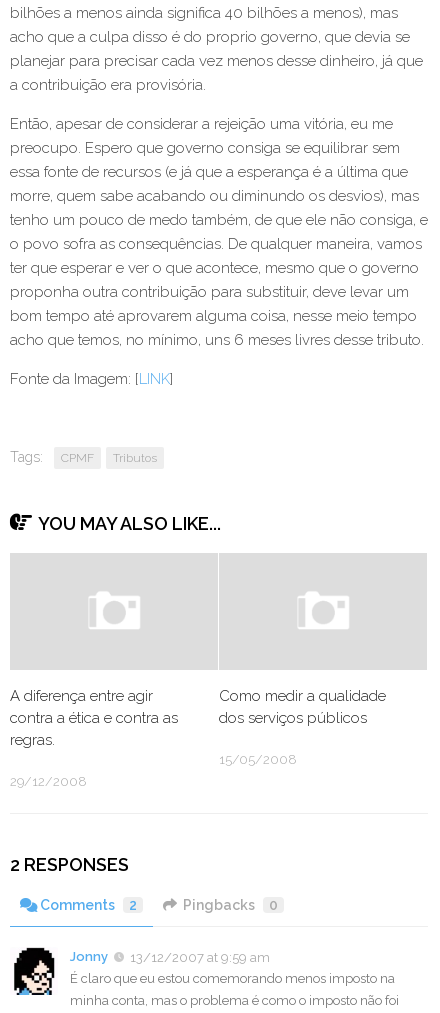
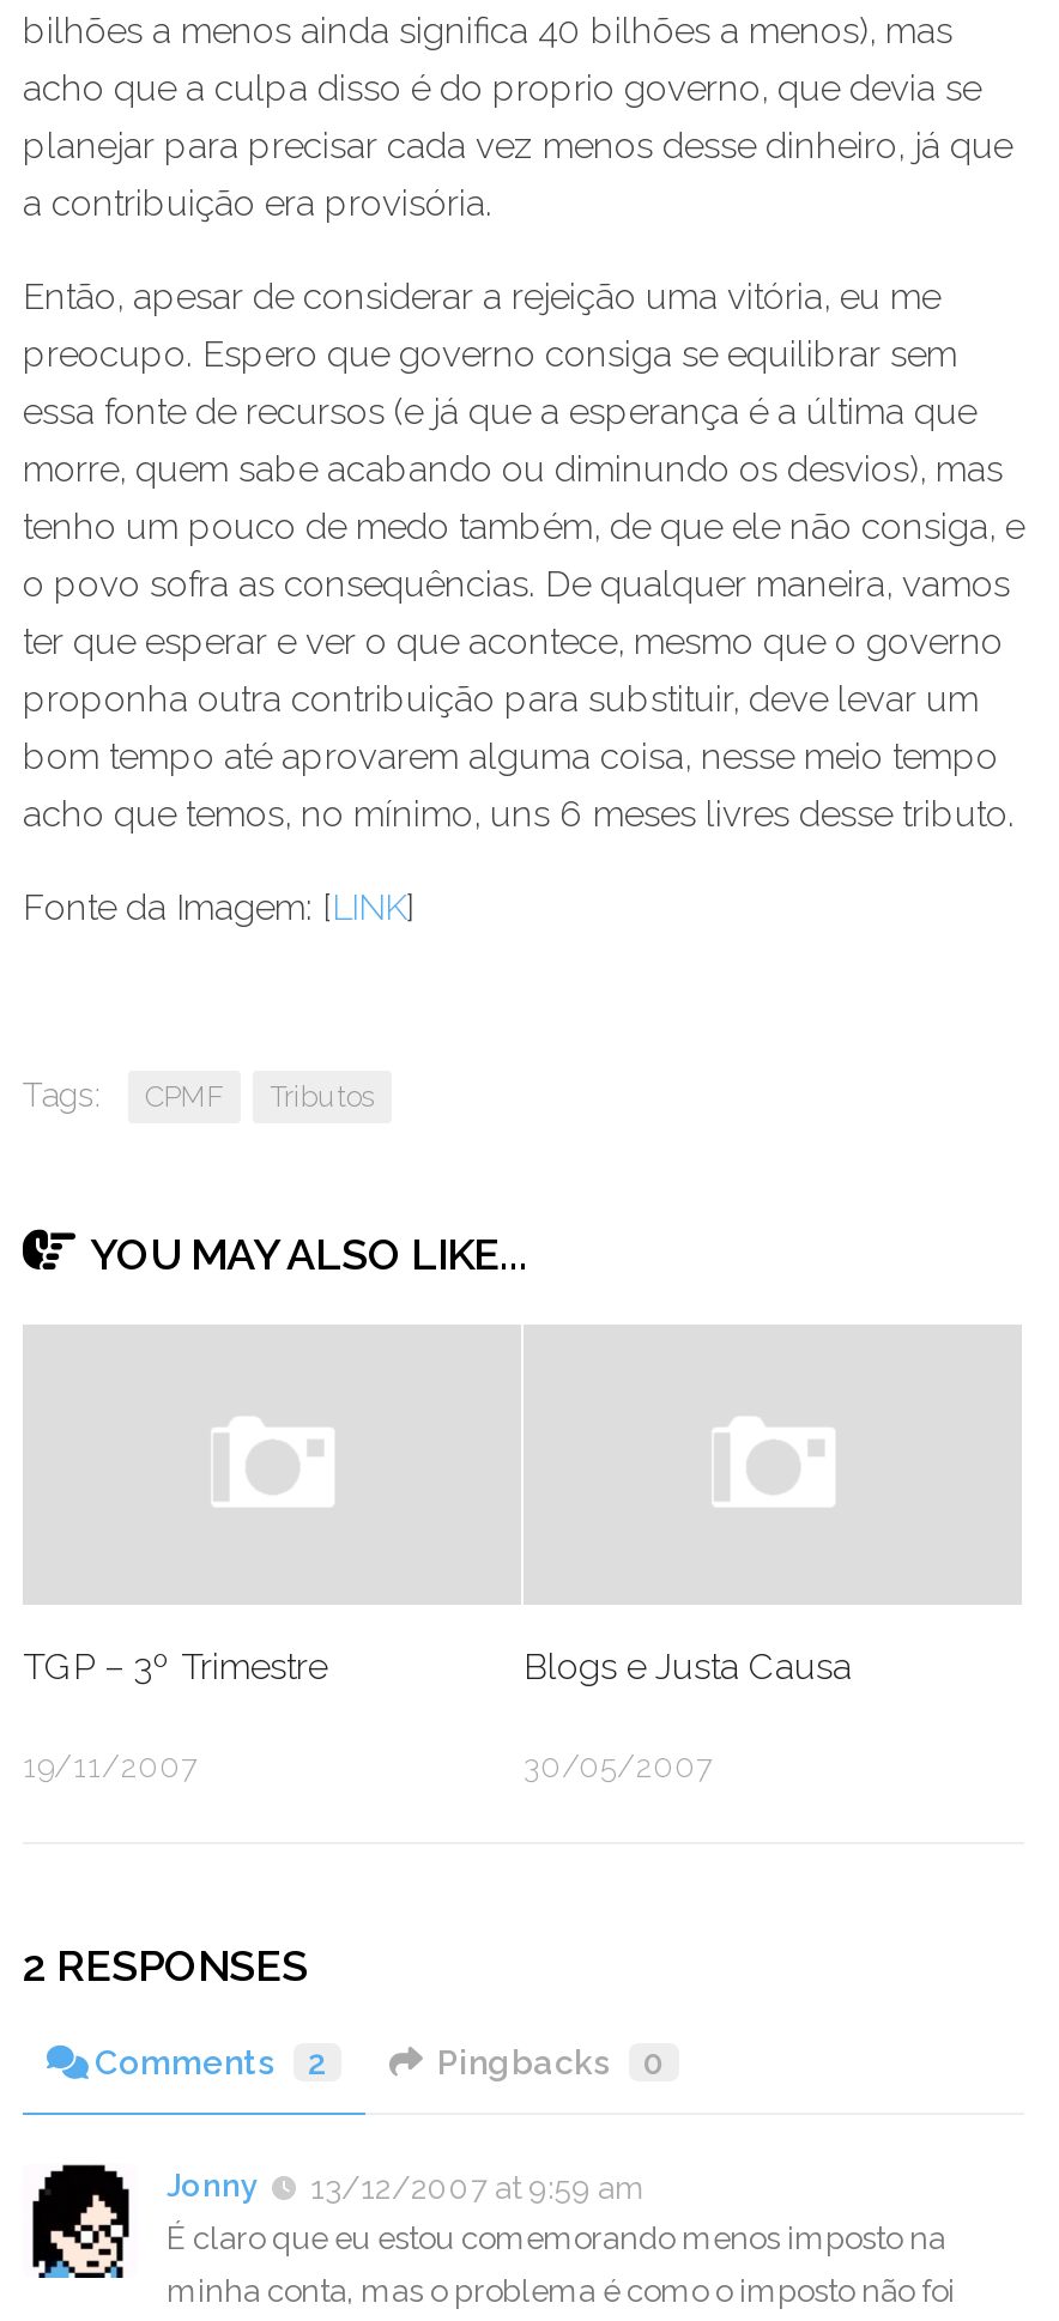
[10,687,178,749] A diferença entre agir | contra a ética e contra as | regras. -> [23,1645,327,1688] TGP – 3º Trimestre
[219,687,386,727] Como medir a qualidade | dos serviços públicos -> [524,1645,852,1688] Blogs e Justa Causa
[219,752,297,767] 15/05/2008 -> [524,1748,713,1784] 30/05/2007
[10,774,87,789] 29/12/2008 -> [23,1748,198,1784] 19/11/2007

